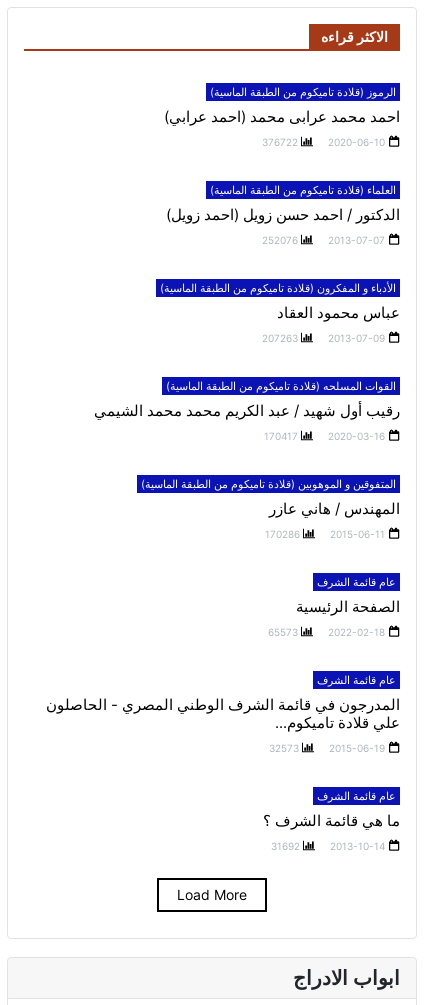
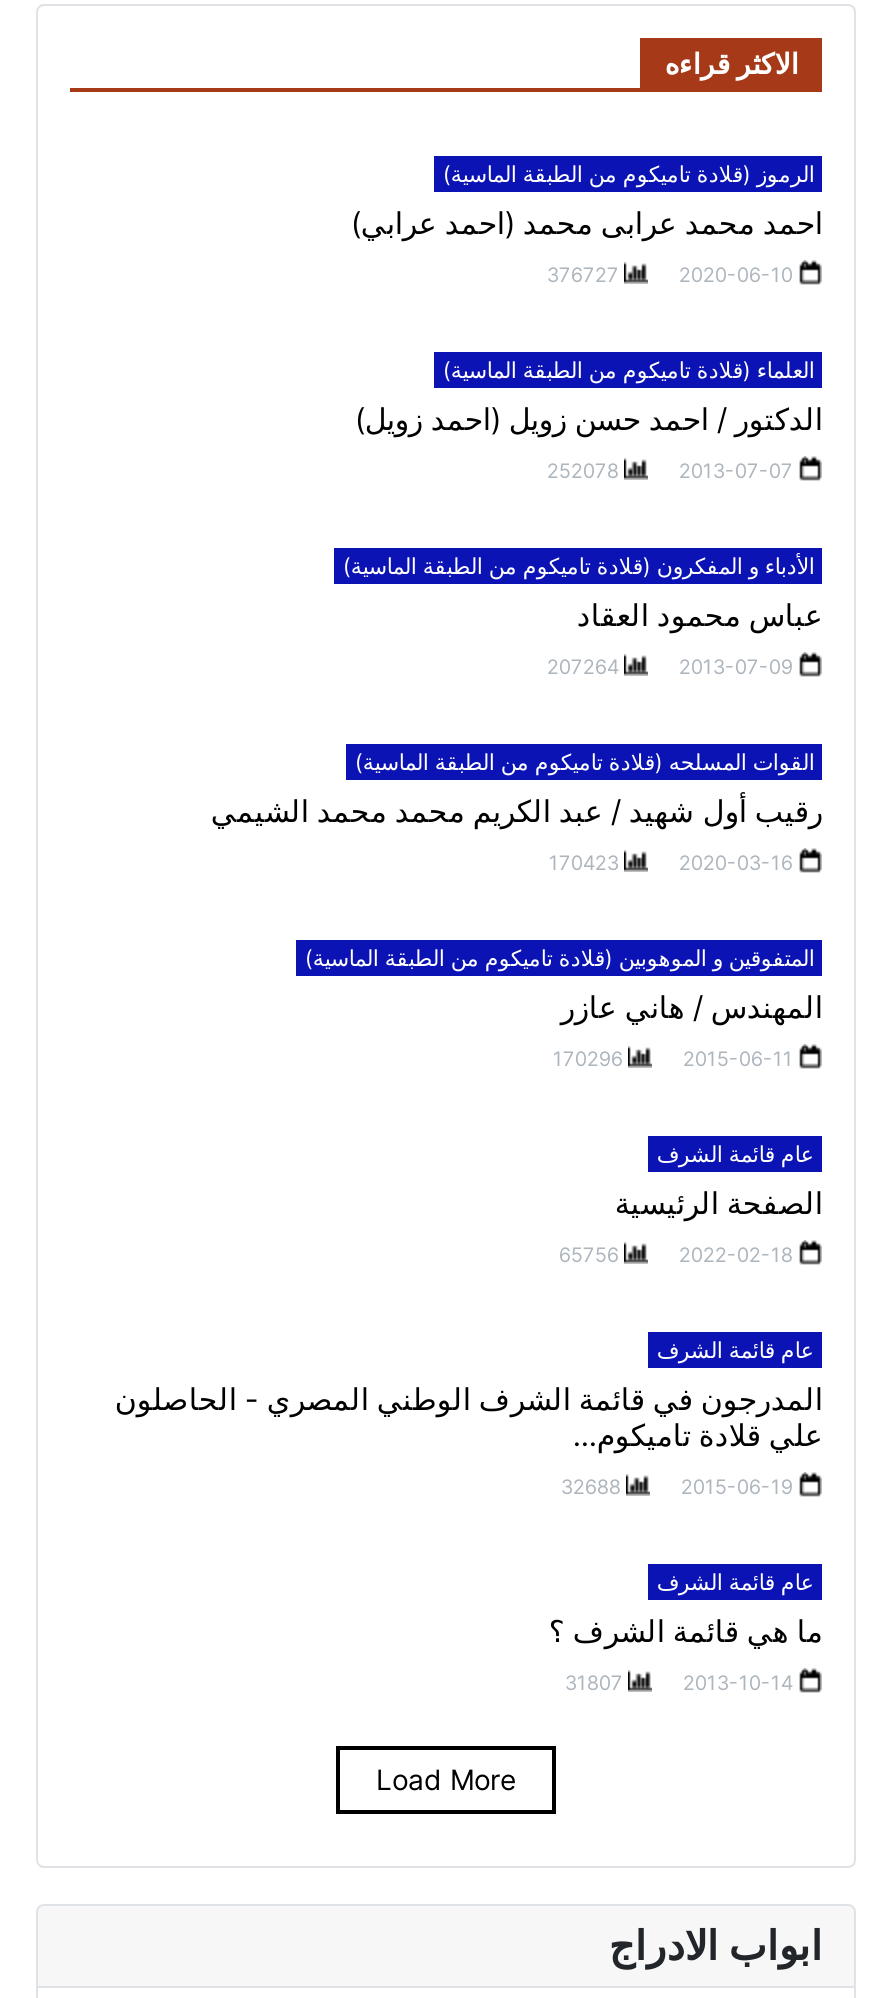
[262,136,298,148] 376722 -> [547,261,619,285] 376727
[262,234,298,246] 252076 -> [547,457,619,481] 252078
[262,332,298,344] 207263 -> [547,653,619,677] 207264
[264,430,298,442] 170417 -> [549,849,619,873] 170423
[265,528,300,540] 170286 -> [553,1045,623,1069] 170296
[268,626,298,638] 65573 -> [559,1241,619,1265] 65756
[269,742,299,754] 32573 -> [561,1473,621,1497] 32688
[271,840,300,852] 31692 -> [565,1669,623,1693] 31807

